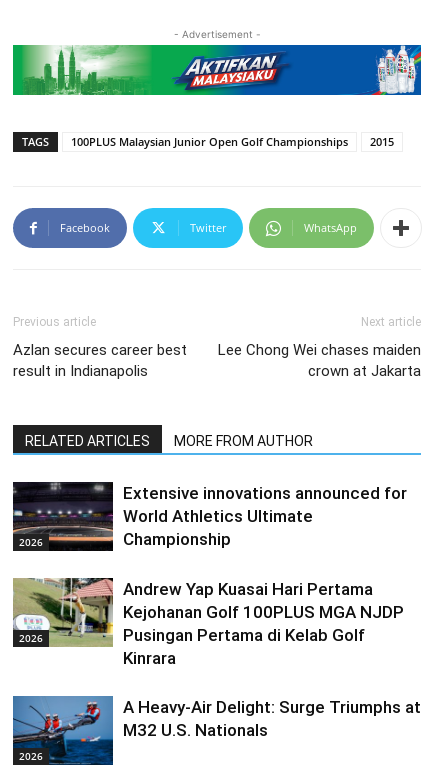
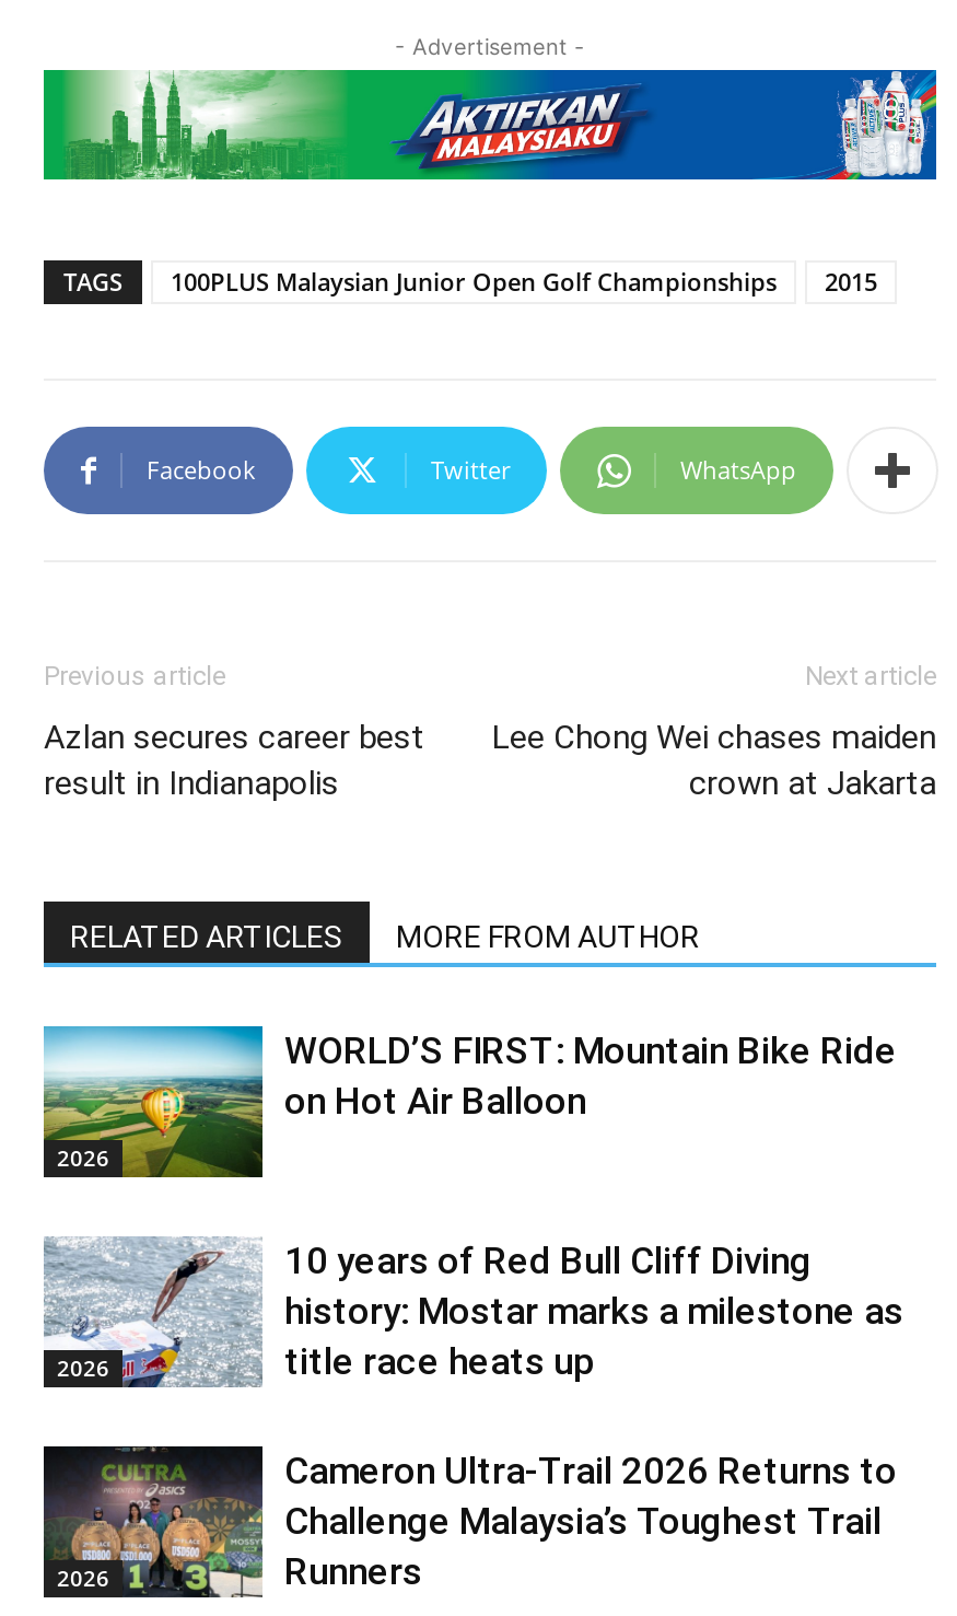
[12,481,407,552] [image] | Extensive innovations announced for | World Athletics Ultimate | Championship -> [42,1024,897,1179] [image] | WORLD’S FIRST: Mountain Bike Ride | on Hot Air Balloon
[13,577,404,668] [image] | Andrew Yap Kuasai Hari Pertama | Kejohanan Golf 100PLUS MGA NJDP | Pusingan Pertama di Kelab Golf | Kinrara -> [44,1236,903,1390] [image] | 10 years of Red Bull Cliff Diving | history: Mostar marks a milestone as | title race heats up
[12,695,421,766] [image] | A Heavy-Air Delight: Surge Triumphs at | M32 U.S. Nationals -> [42,1444,897,1597] [image] | Cameron Ultra-Trail 2026 Returns to | Challenge Malaysia’s Toughest Trail | Runners

